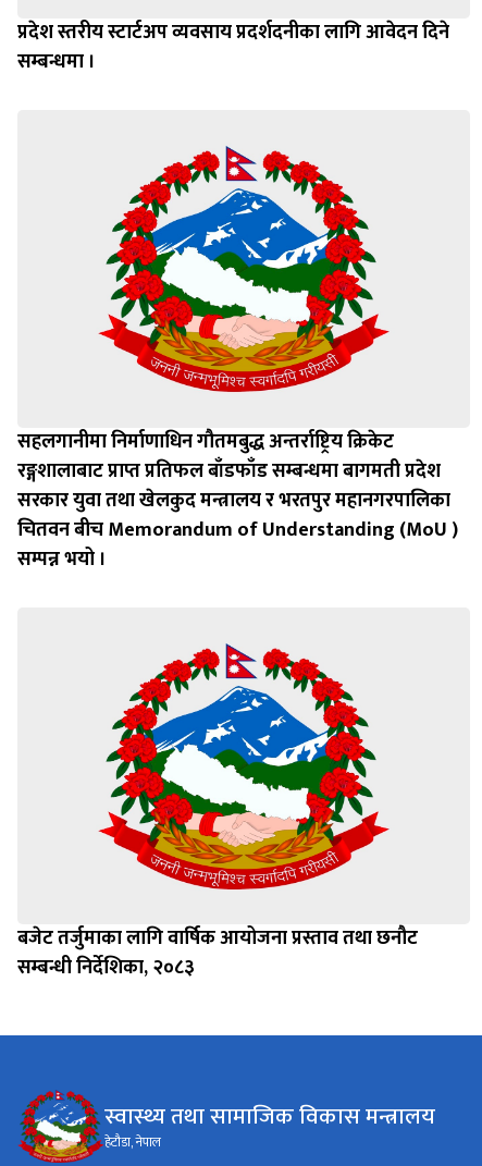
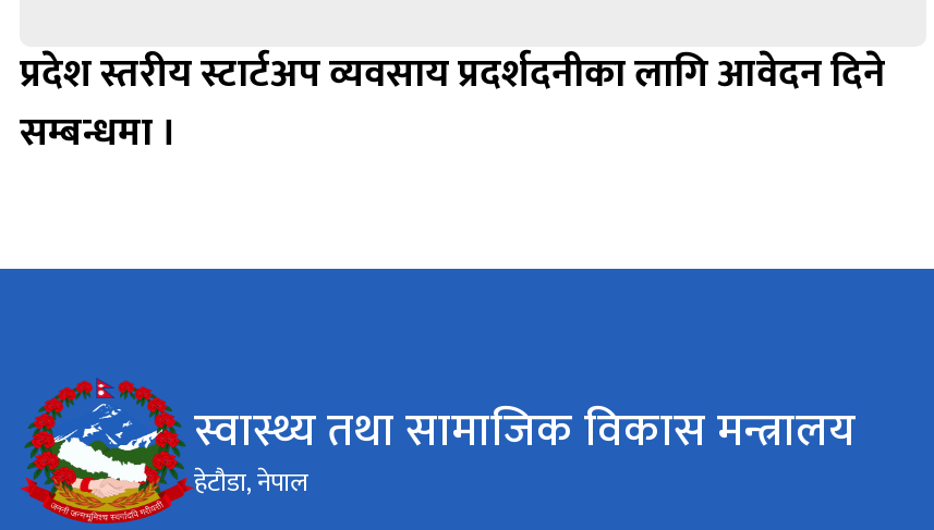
[17,146,458,575] [image] | सहलगानीमा निर्माणाधिन गौतमबुद्ध अन्तर्राष्ट्रिय क्रिकेट | रङ्गशालाबाट प्राप्त प्रतिफल बाँडफाँड सम्बन्धमा बागमती प्रदेश | सरकार युवा तथा खेलकुद मन्त्रालय र भरतपुर महानगरपालिका | चितवन बीच Memorandum of Understanding (MoU ) | सम्पन्न भयो । -> none
[17,643,418,984] [image] | बजेट तर्जुमाका लागि वार्षिक आयोजना प्रस्ताव तथा छनौट | सम्बन्धी निर्देशिका, २०८३ -> none

